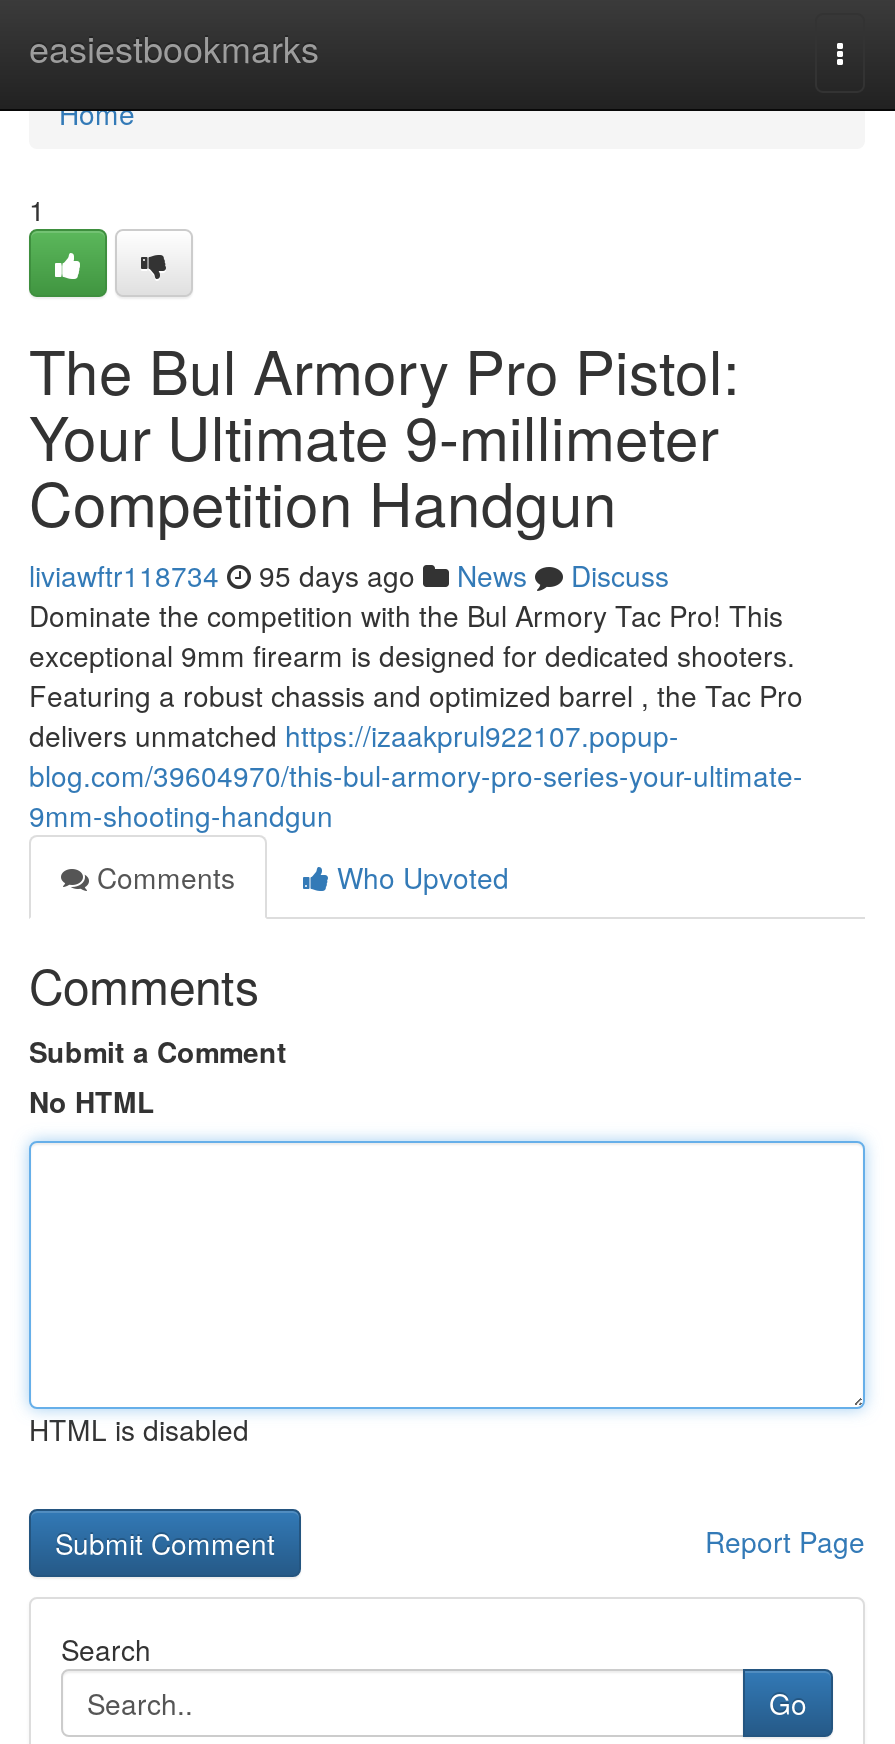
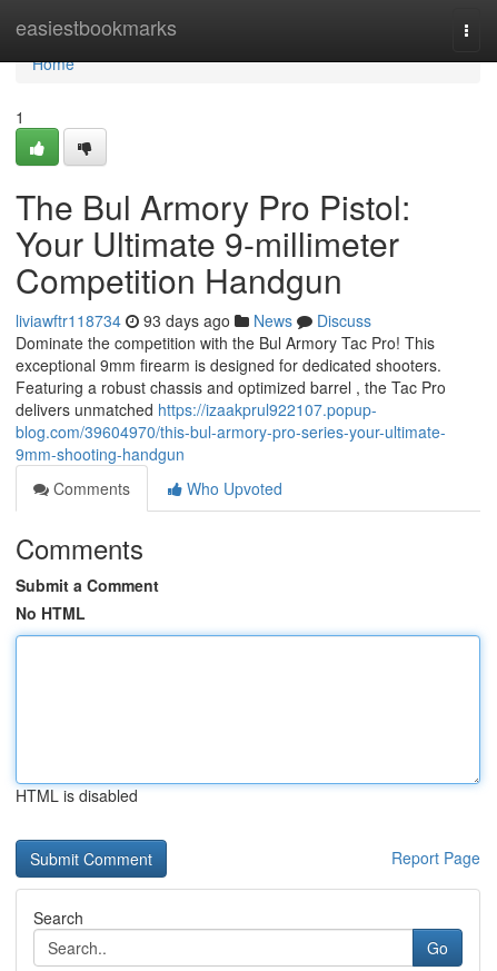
[29,555,669,595] liviawftr118734 95 days ago News Discuss -> [16,309,371,331] liviawftr118734 93 days ago News Discuss

